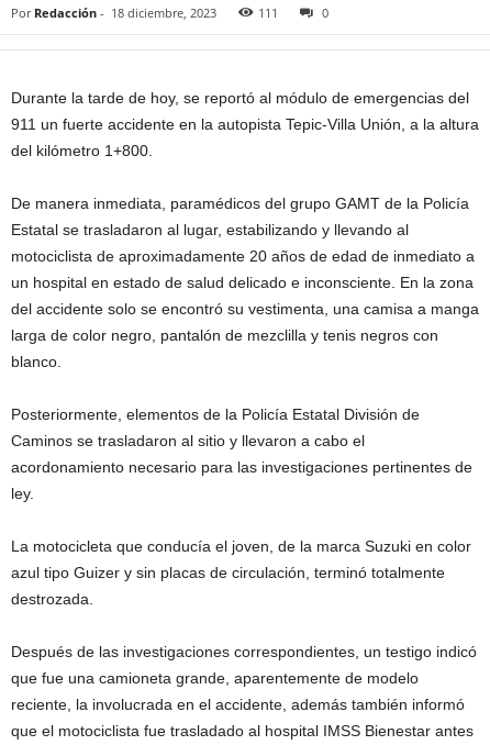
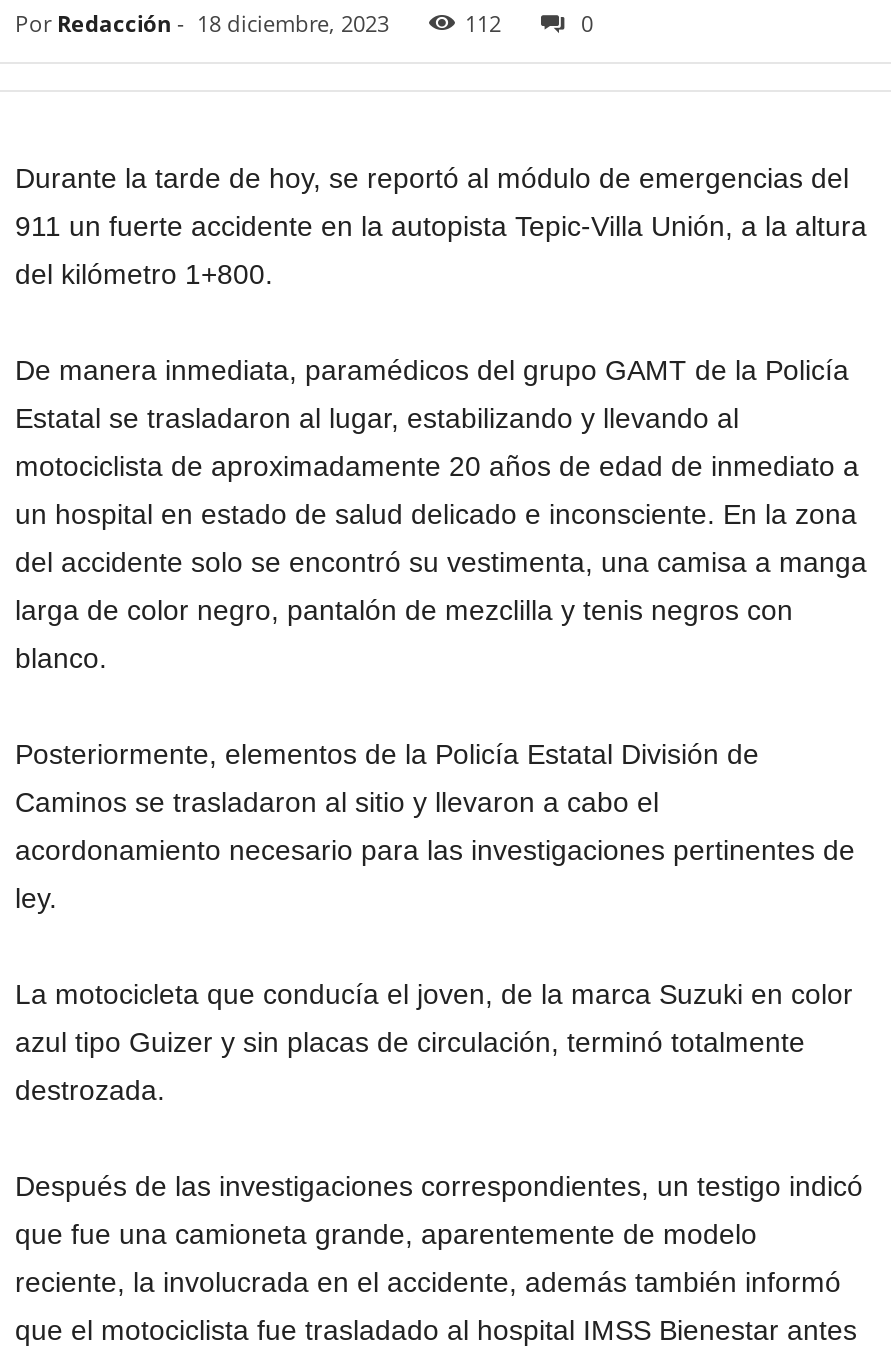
[258,4,278,21] 111 -> [465,8,501,38] 112

